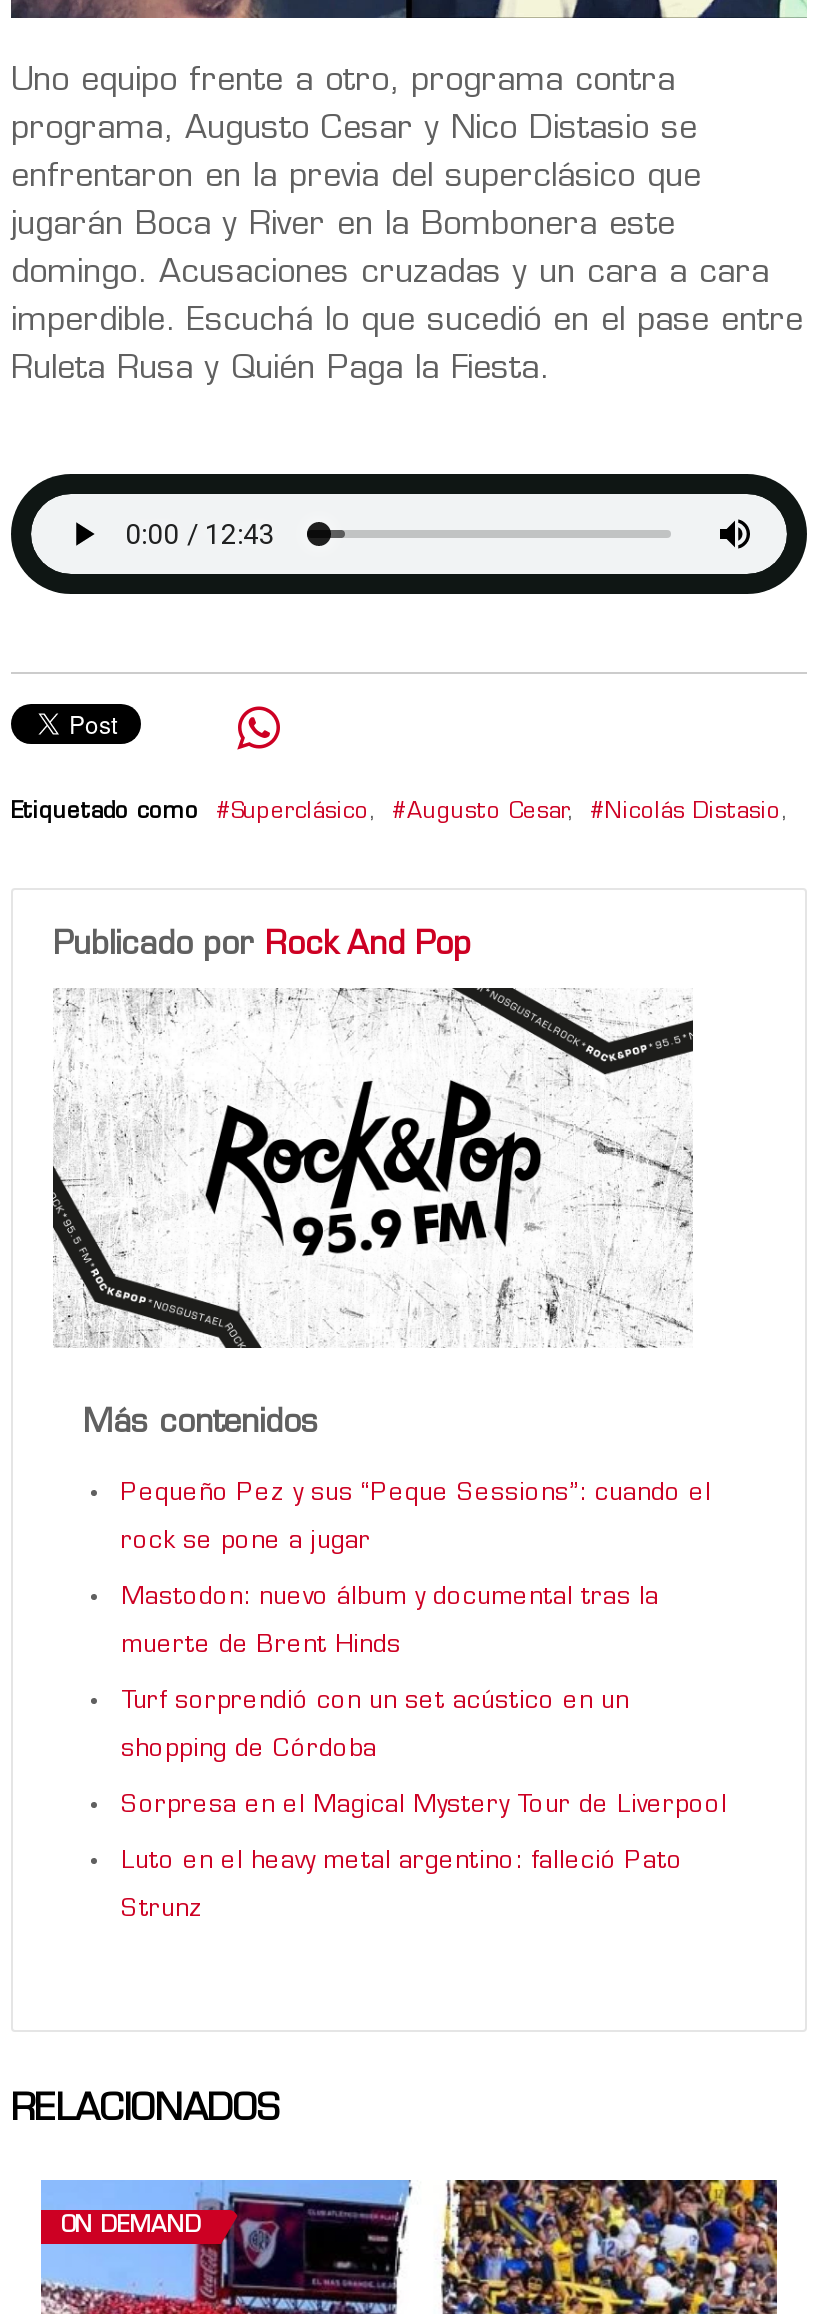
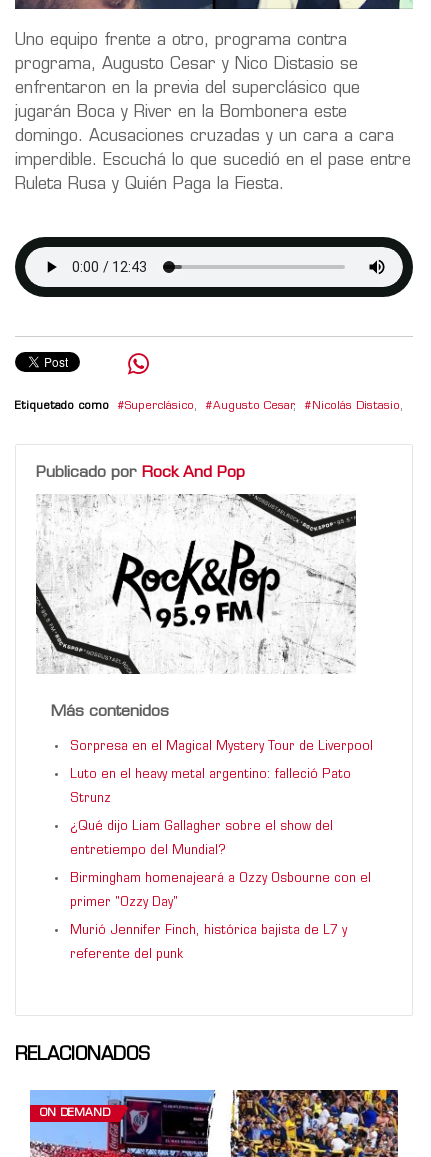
[121,1482,711,1762] Pequeño Pez y sus “Peque Sessions”: cuando el | rock se pone a jugar | Mastodon: nuevo álbum y documental tras la | muerte de Brent Hinds | Turf sorprendió con un set acústico en un | shopping de Córdoba -> none
moved [121,1794,727,1922] -> [70,741,373,805]: Sorpresa en el Magical Mystery Tour de Liverpool | Luto en el heavy metal argentino: falleció Pato | Strunz
none -> [70,821,371,961] ¿Qué dijo Liam Gallagher sobre el show del | entretiempo del Mundial? | Birmingham homenajeará a Ozzy Osbourne con el | primer "Ozzy Day" | Murió Jennifer Finch, histórica bajista de L7 y | referente del punk

